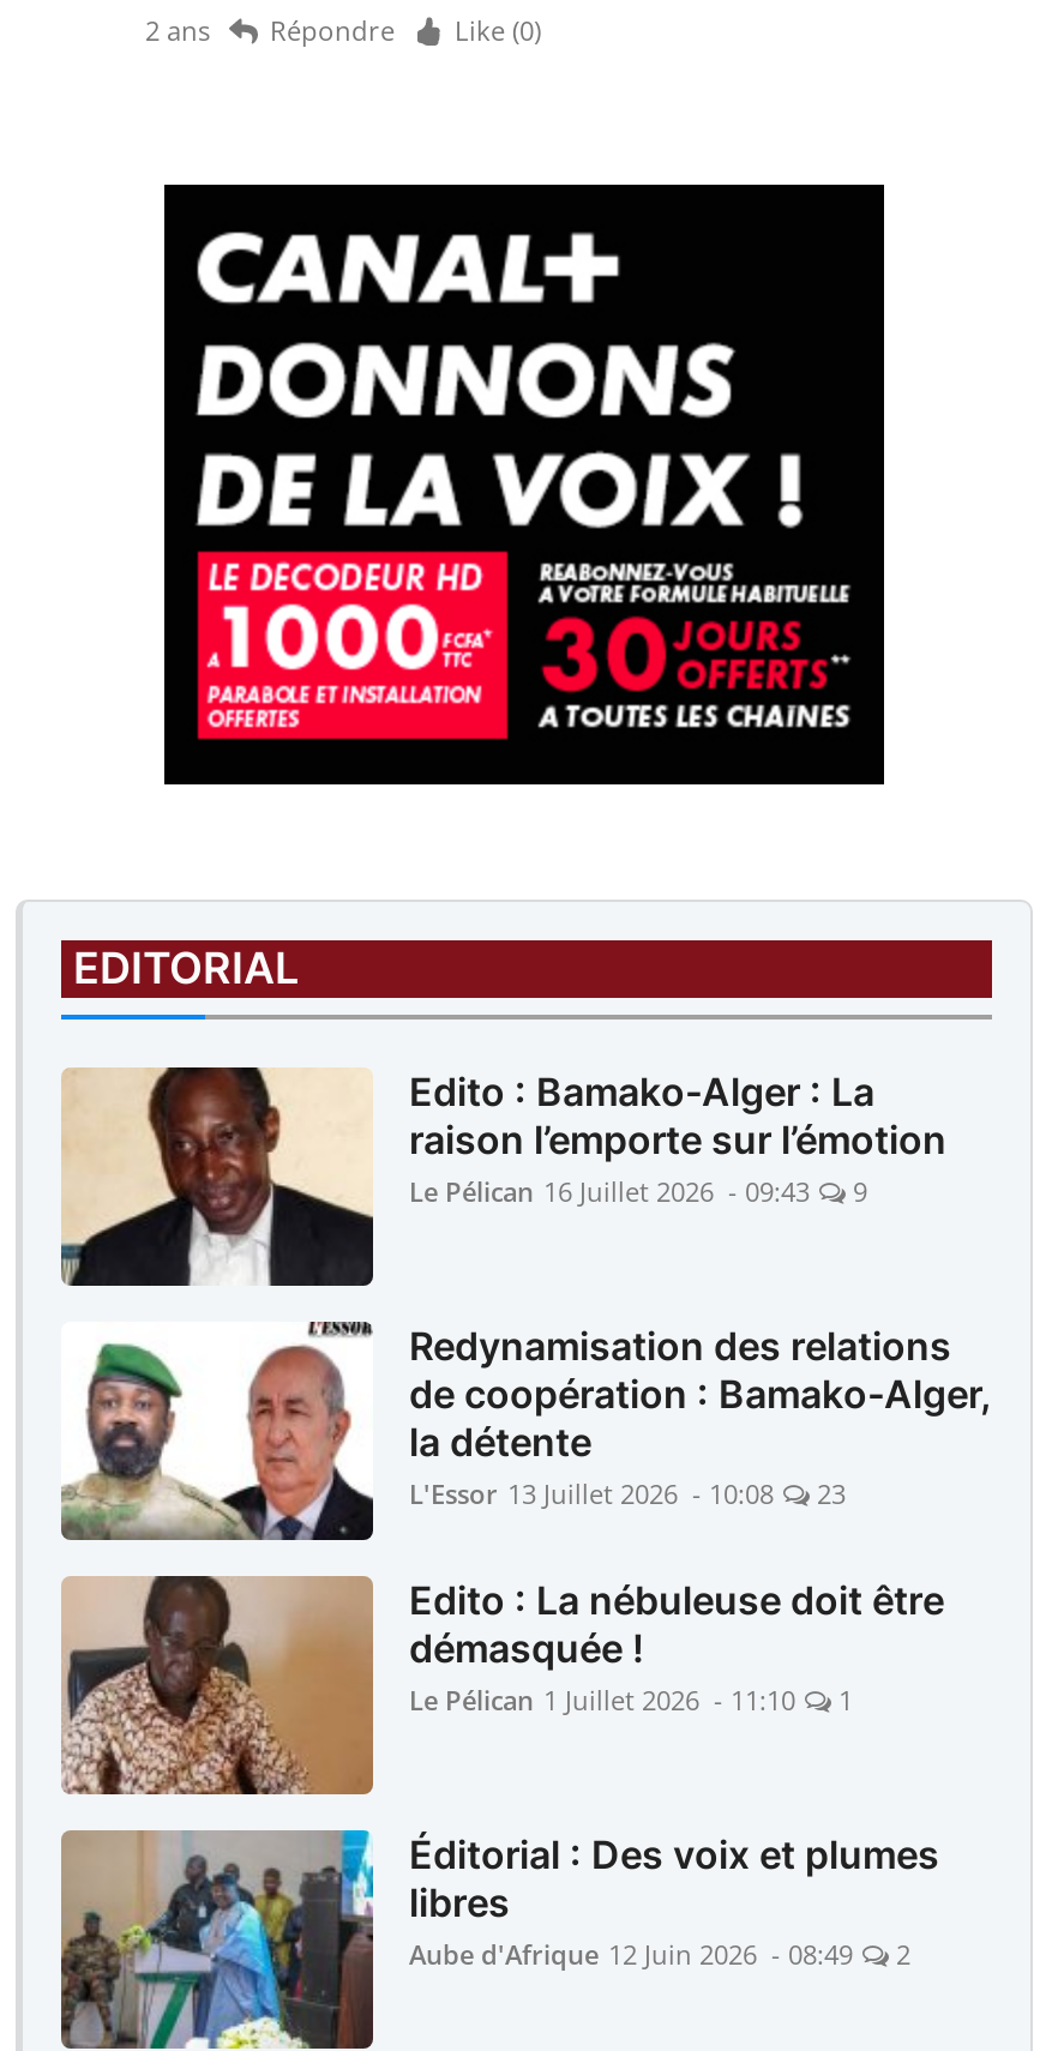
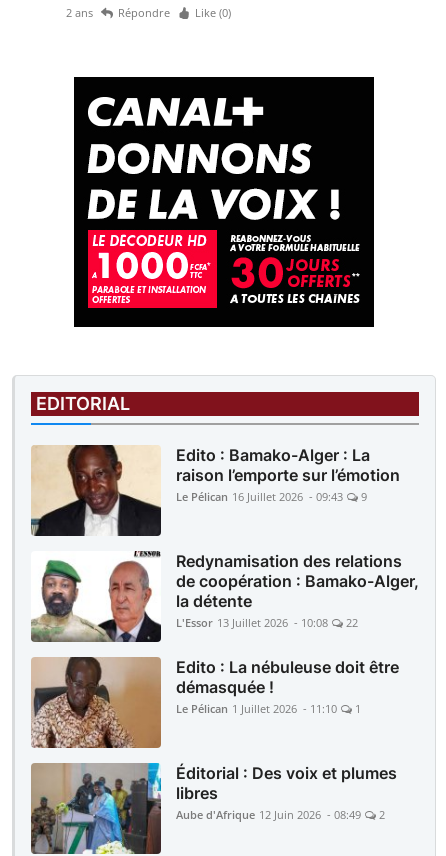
[409,1475,846,1511] L'Essor 13 Juillet 2026 - 10:08 23 -> [176,615,358,630] L'Essor 13 Juillet 2026 - 10:08 22

